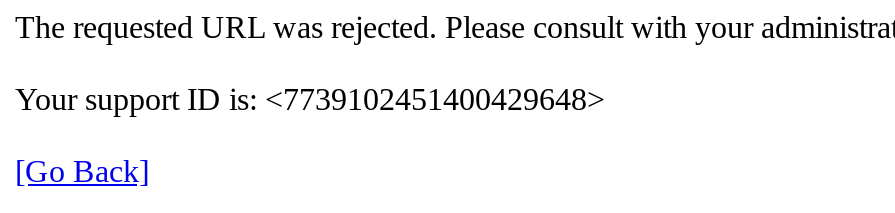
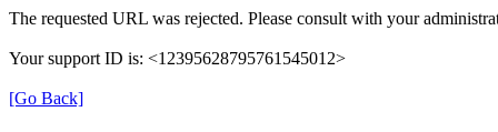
[15,82,605,116] Your support ID is: <7739102451400429648> -> [9,49,346,68] Your support ID is: <12395628795761545012>

